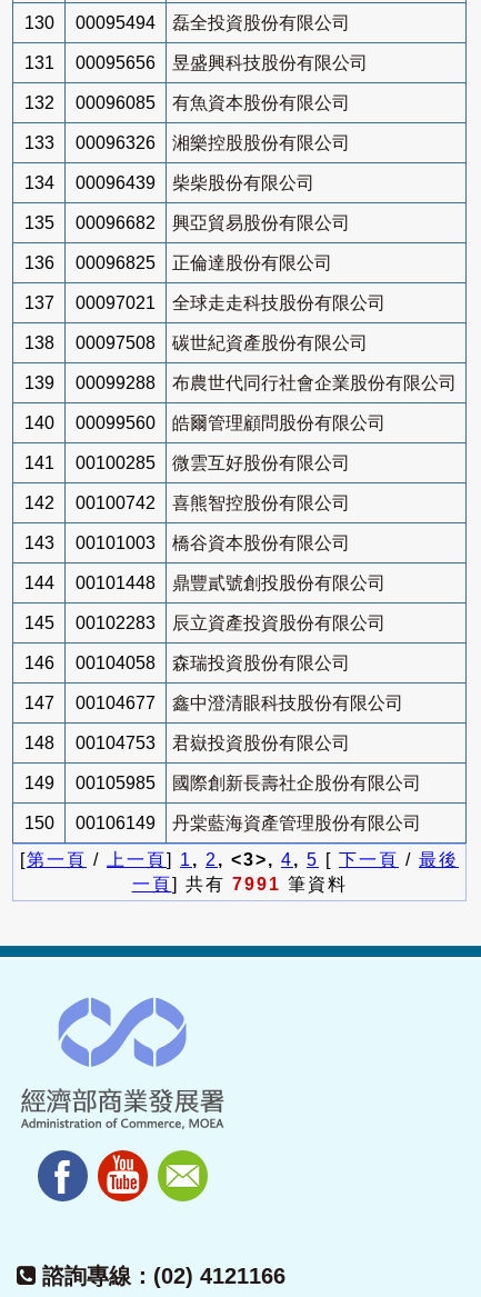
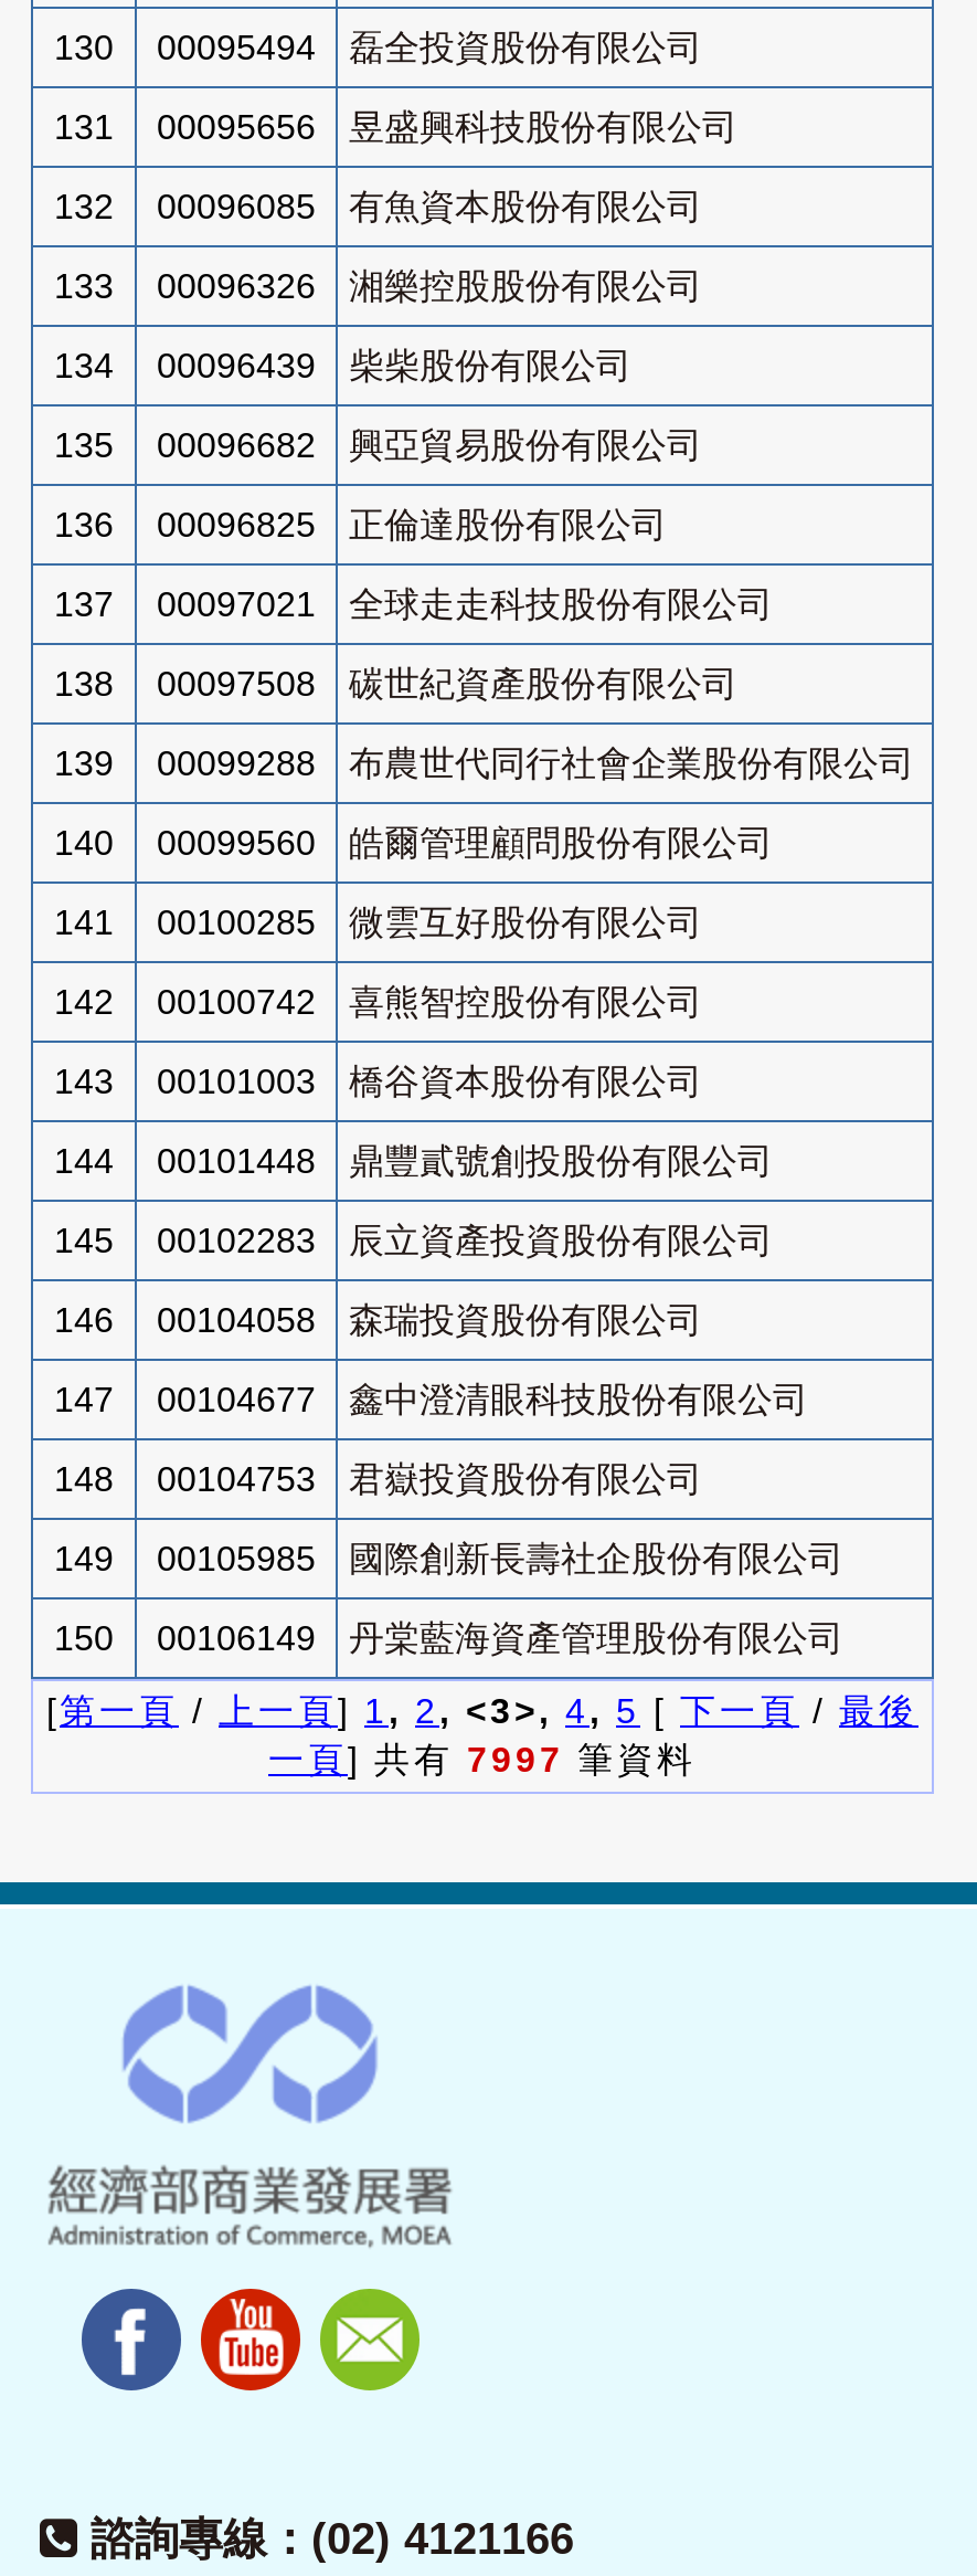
[132,875,347,893] 一頁] 共有7991筆資料 -> [268,1741,697,1778] 一頁] 共有7997筆資料

